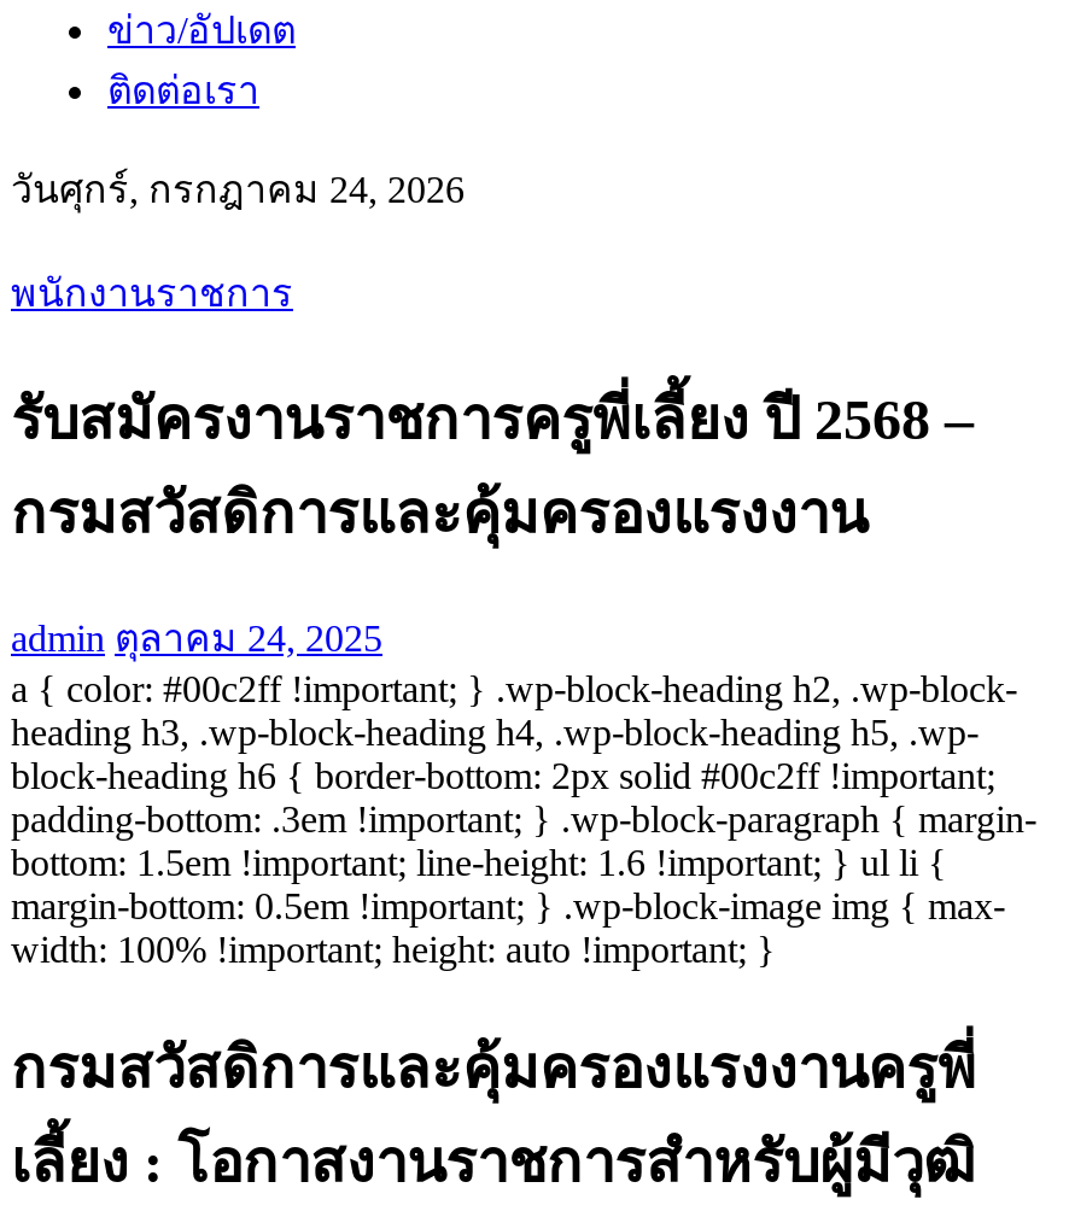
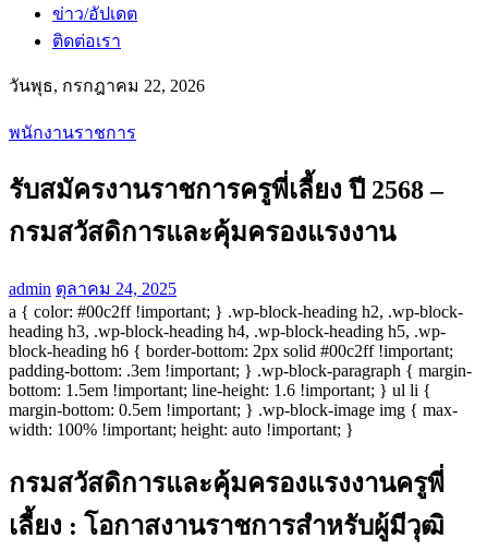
[11,170,465,211] วันศุกร์, กรกฎาคม 24, 2026 -> [9,77,205,95] วันพุธ, กรกฎาคม 22, 2026

